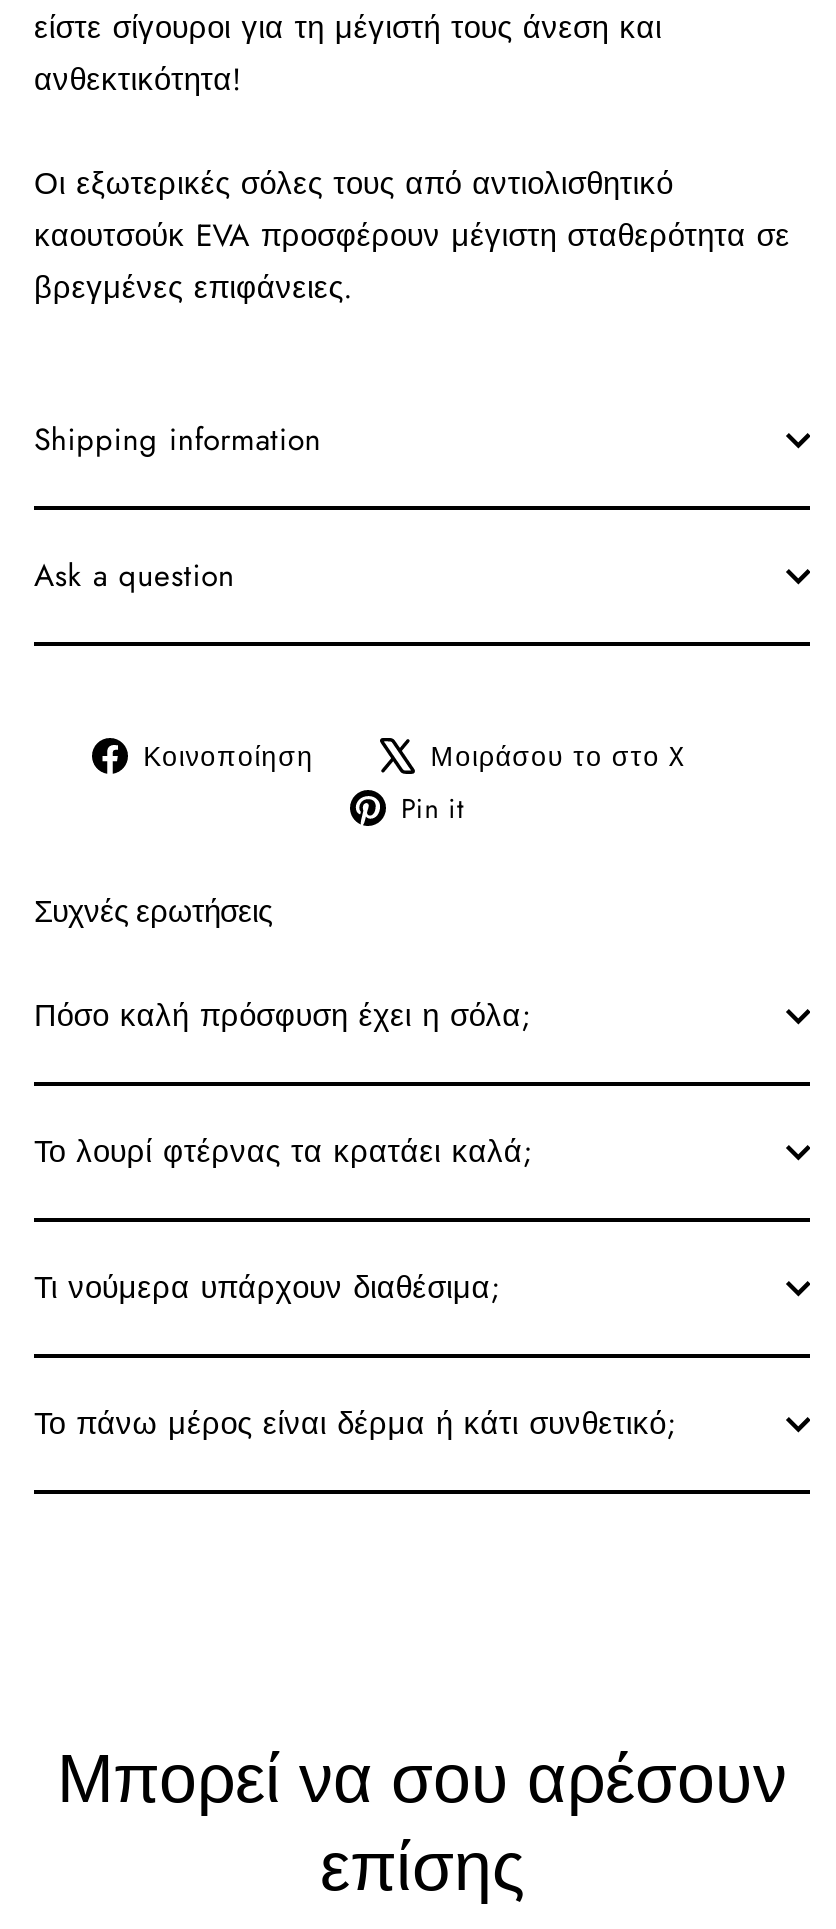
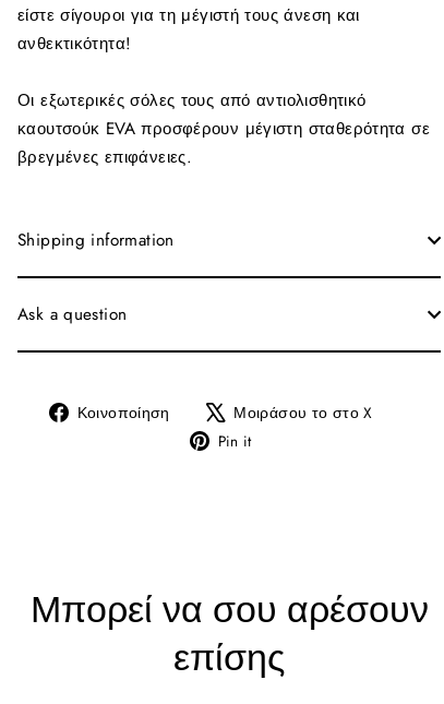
[34,890,677,1446] Συχνές ερωτήσεις | Πόσο καλή πρόσφυση έχει η σόλα; | Το λουρί φτέρνας τα κρατάει καλά; | Τι νούμερα υπάρχουν διαθέσιμα; | Το πάνω μέρος είναι δέρμα ή κάτι συνθετικό; -> none

